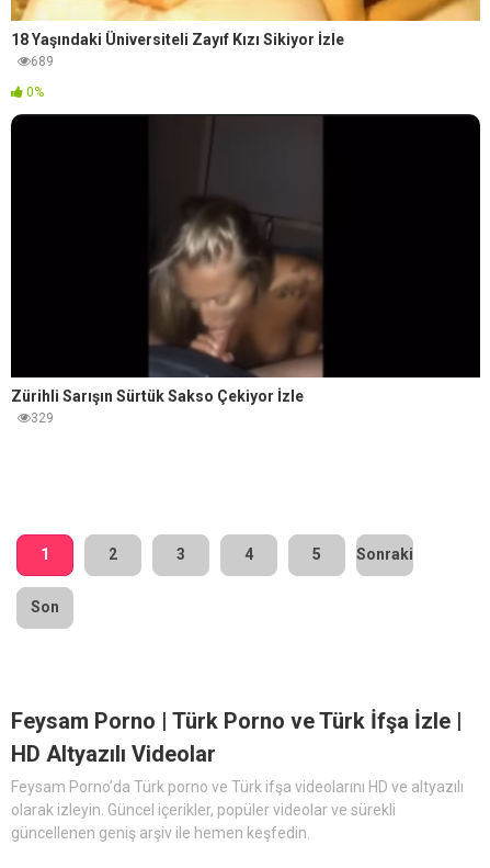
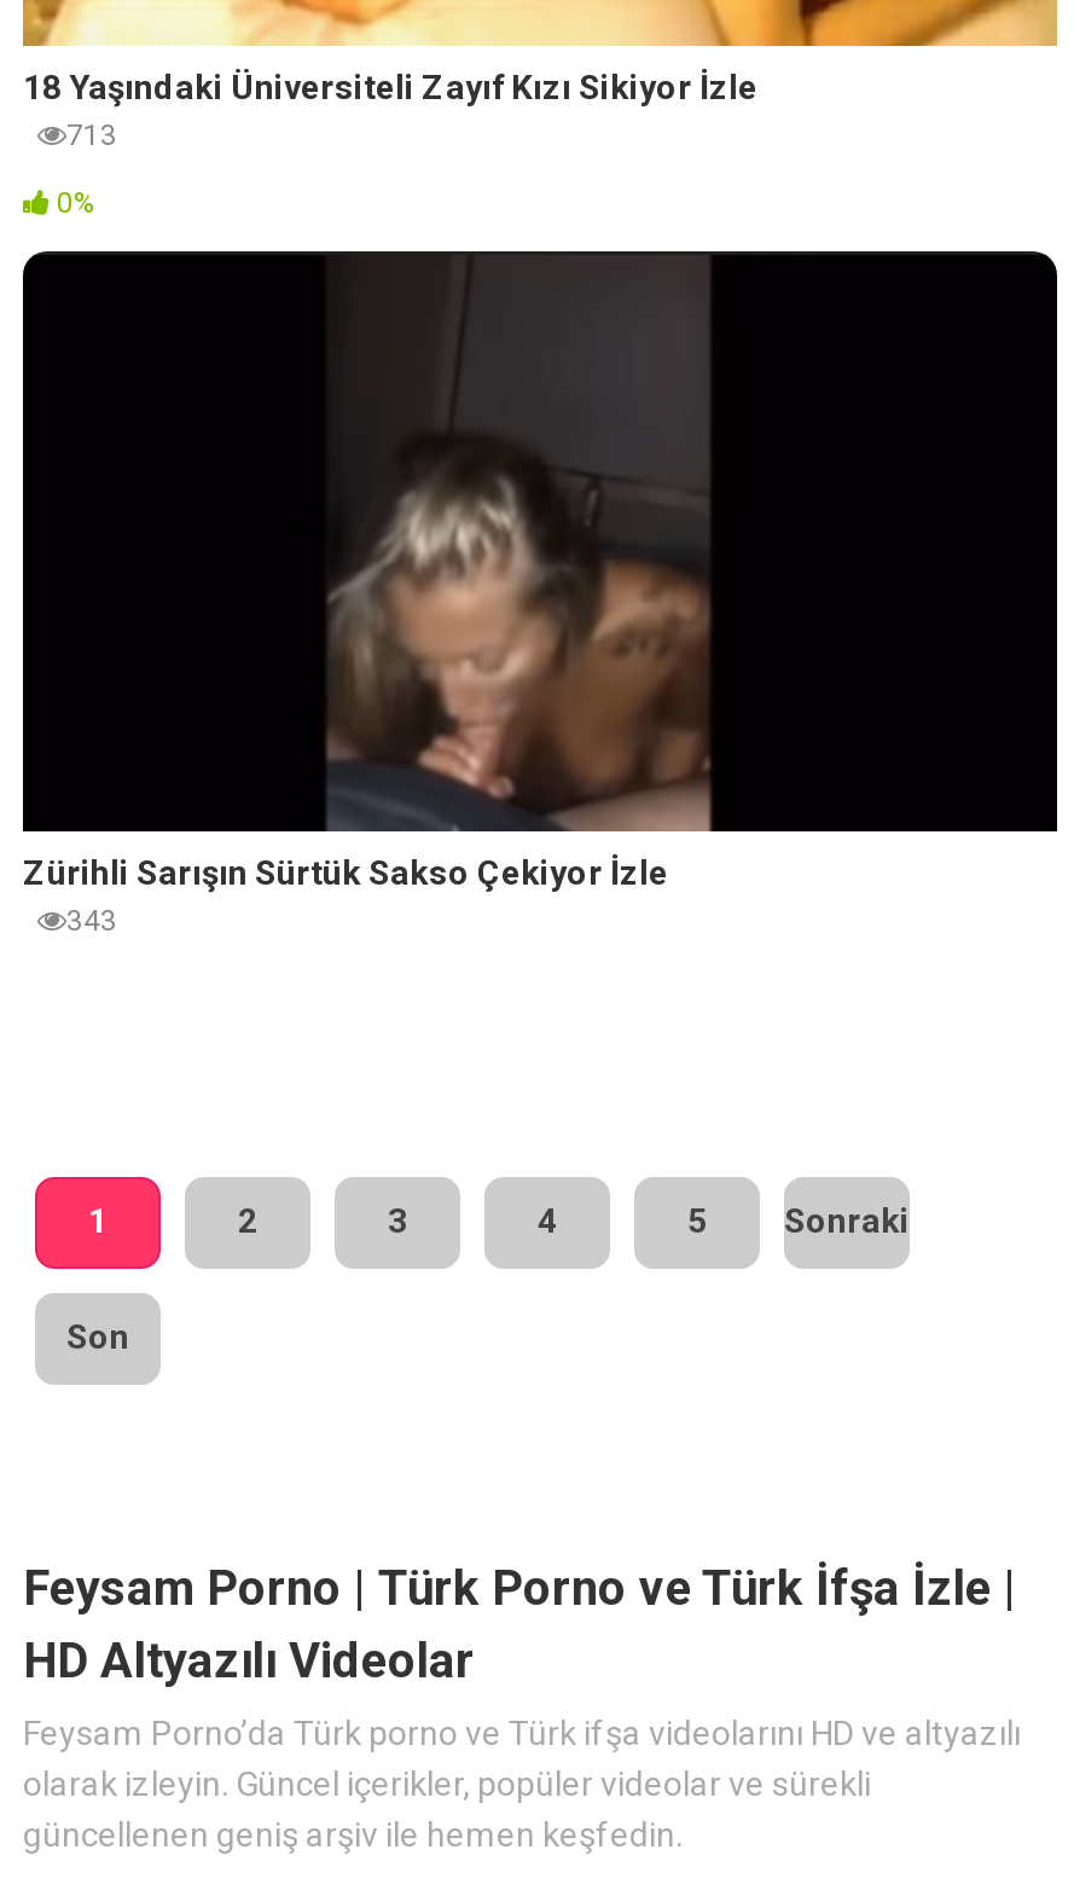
[31,54,54,69] 689 -> [66,119,117,153] 713
[31,411,54,426] 329 -> [66,905,117,938] 343

